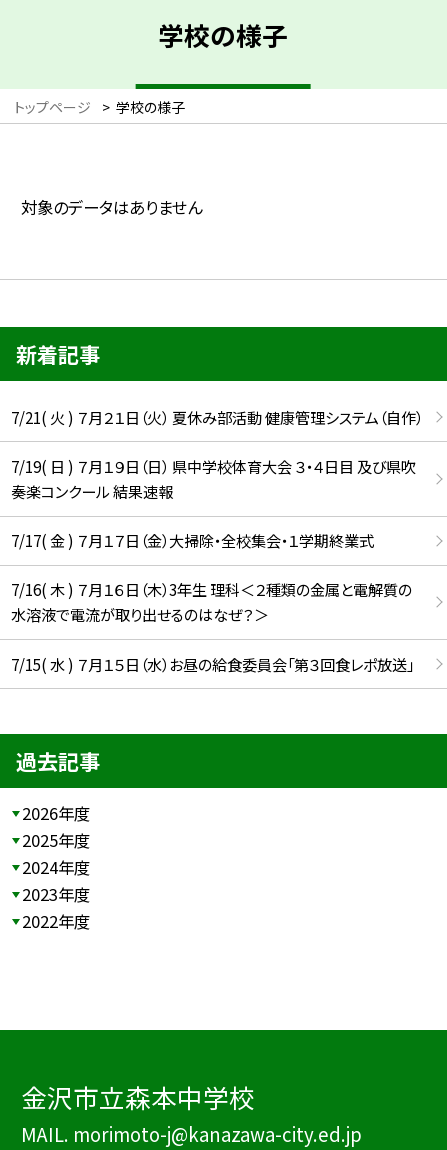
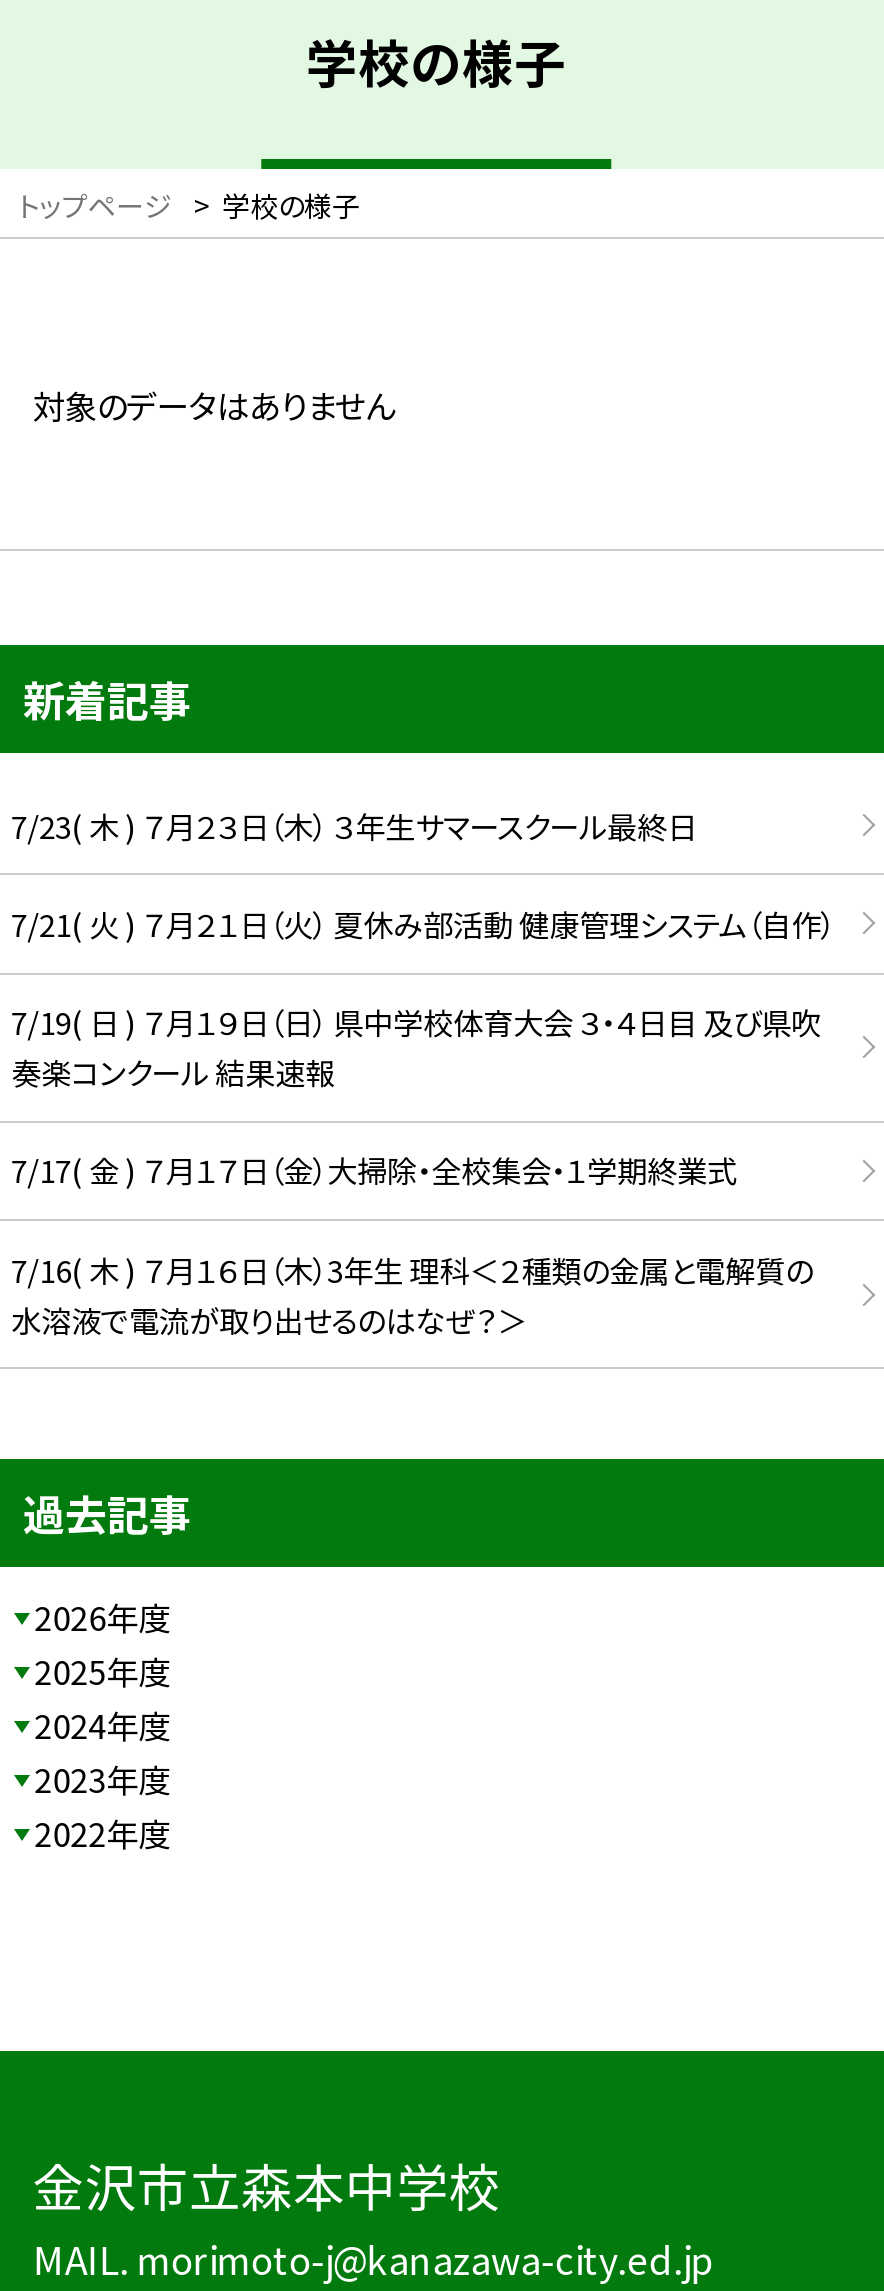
none -> [11,802,697,846] 7/23( 木 ) ７月２３日（木） ３年生サマースクール最終日
moved [11,406,423,625] -> [11,901,835,1340]: 7/21( 火 ) ７月２１日（火） 夏休み部活動 健康管理システム（自作） | 7/19( 日 ) ７月１９日（日） 県中学校体育大会 ３・４日目 及び県吹 | 奏楽コンクール 結果速報 | 7/17( 金 ) ７月１７日（金）大掃除・全校集会・１学期終業式 | 7/16( 木 ) ７月１６日（木）3年生 理科＜２種類の金属と電解質の | 水溶液で電流が取り出せるのはなぜ？＞
[11,653,414,675] 7/15( 水 ) ７月１５日（水）お昼の給食委員会「第３回食レポ放送」 -> none

